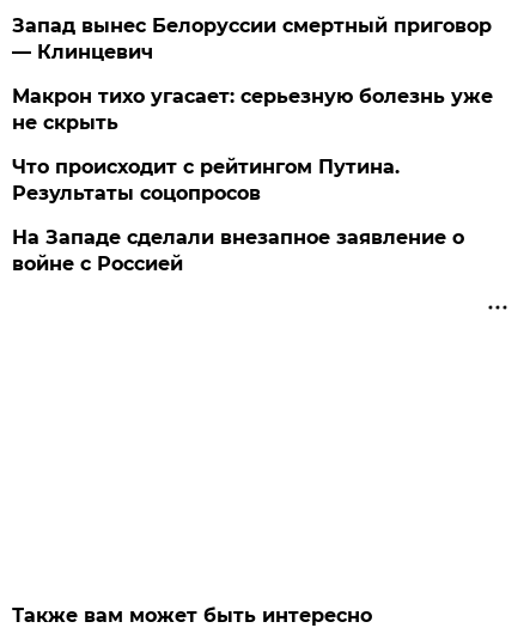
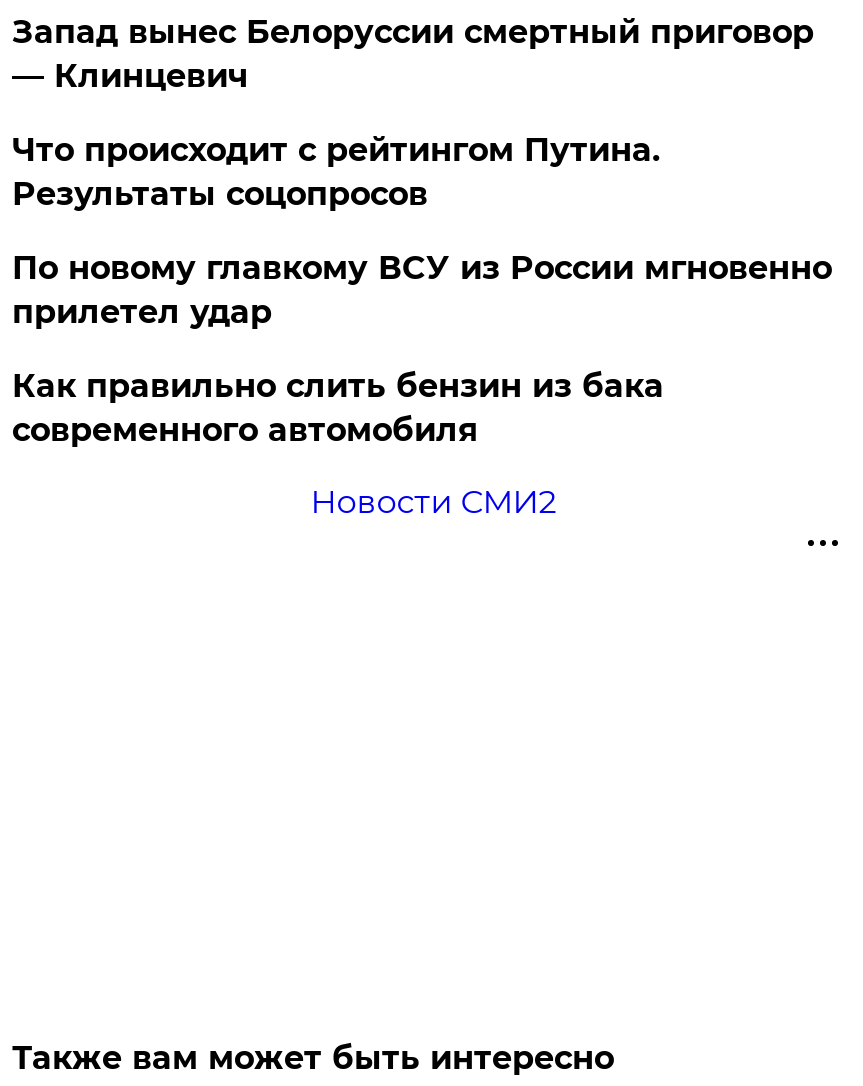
[12,85,493,134] Макрон тихо угасает: серьезную болезнь уже | не скрыть -> none
moved [12,156,400,205] -> [12,131,660,213]: Что происходит с рейтингом Путина. | Результаты соцопросов
[12,226,465,275] На Западе сделали внезапное заявление о | войне с Россией -> [12,249,832,521] По новому главкому ВСУ из России мгновенно | прилетел удар | Как правильно слить бензин из бака | современного автомобиля | Новости СМИ2

